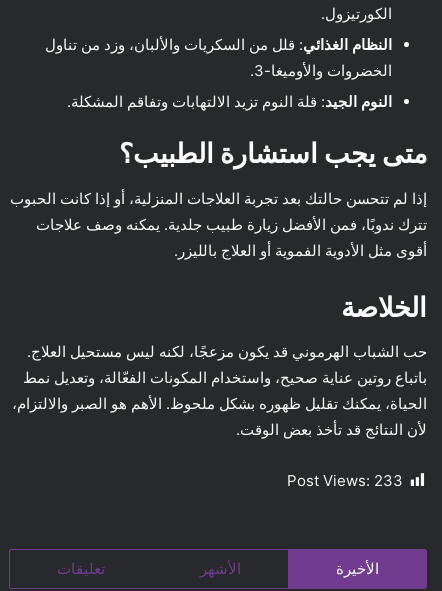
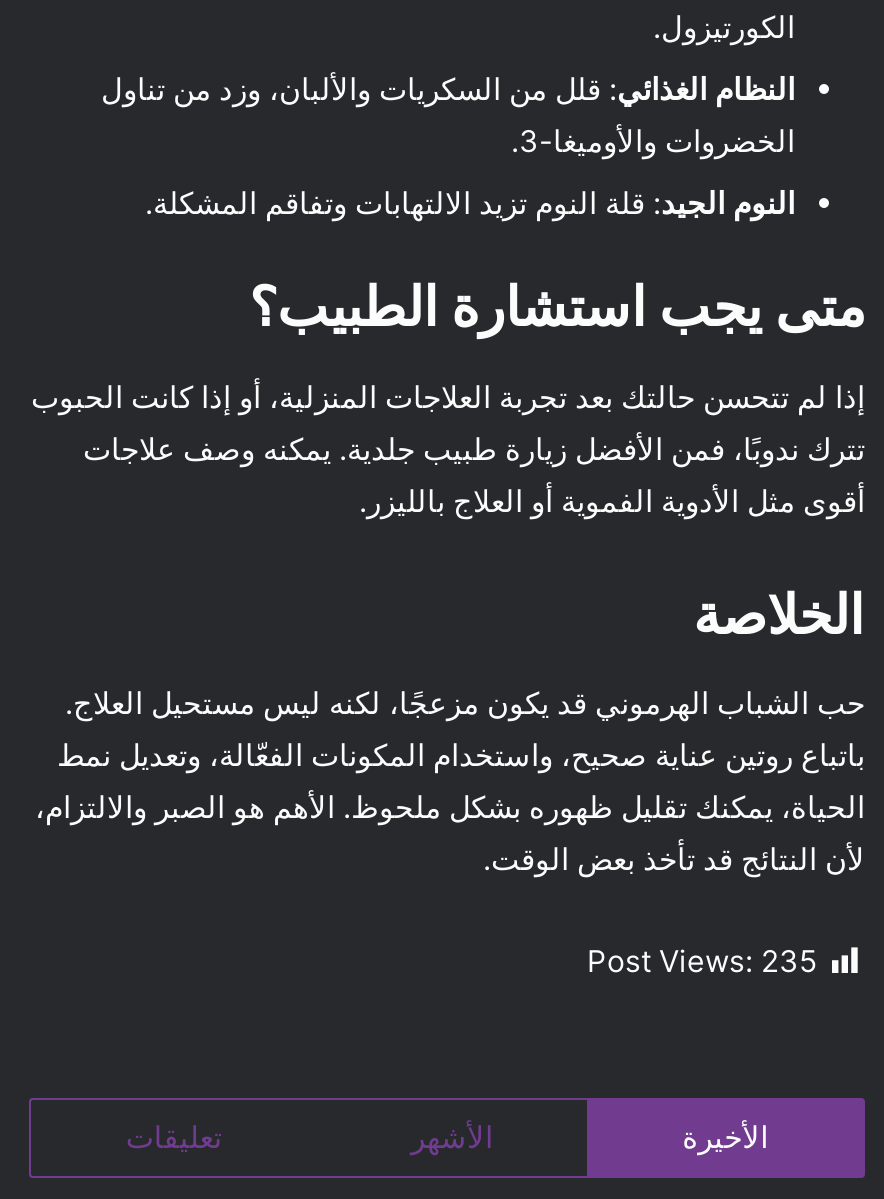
[287,471,403,490] Post Views: 233 -> [587,943,817,981] Post Views: 235

